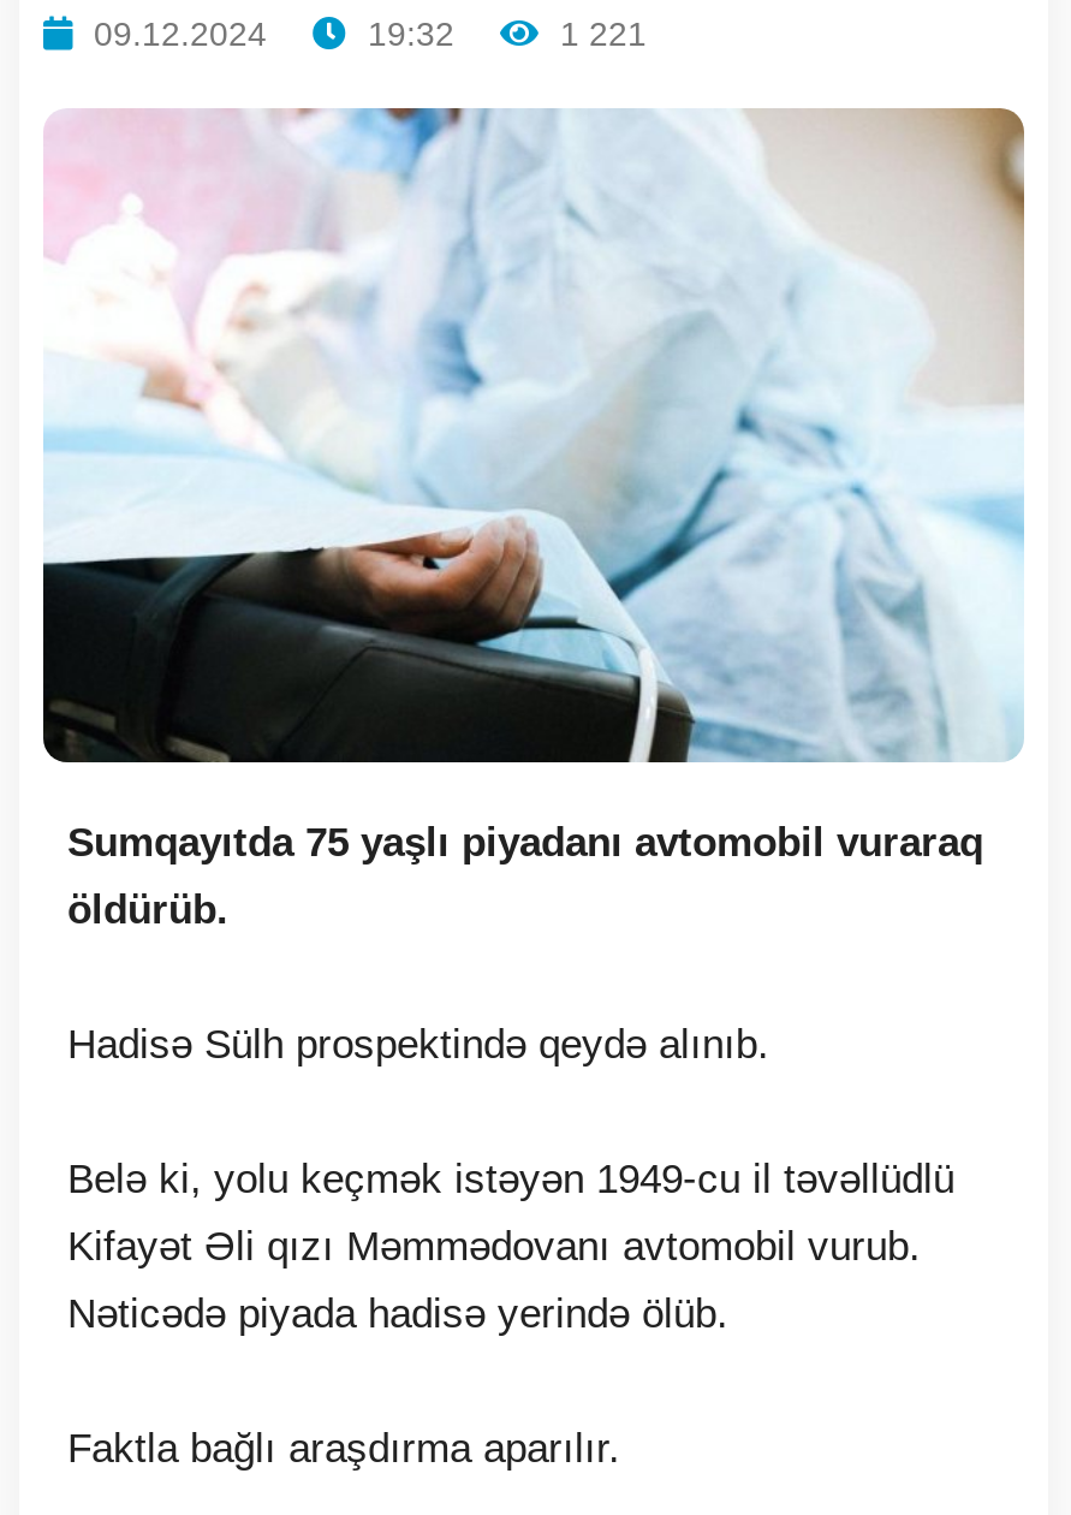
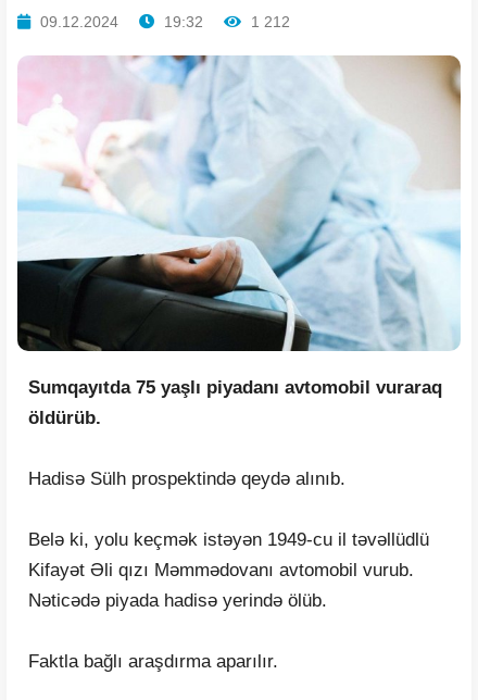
[551,14,647,53] 1 221 -> [247,13,290,30] 1 212

